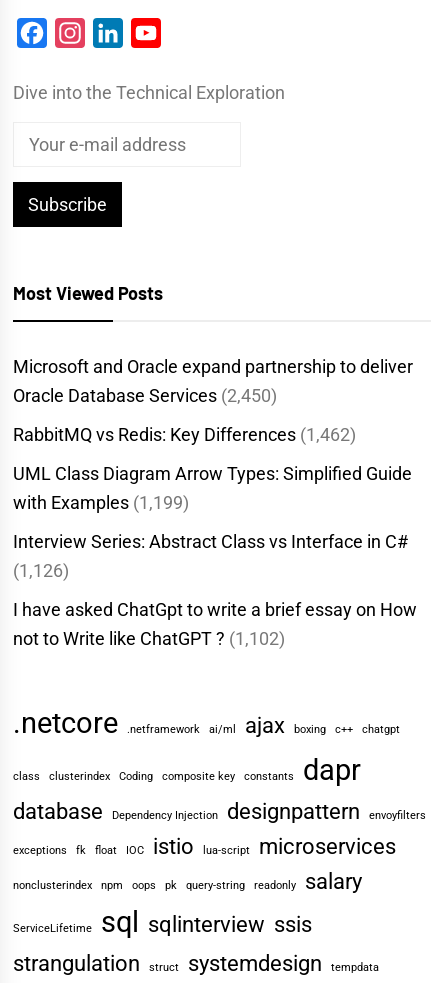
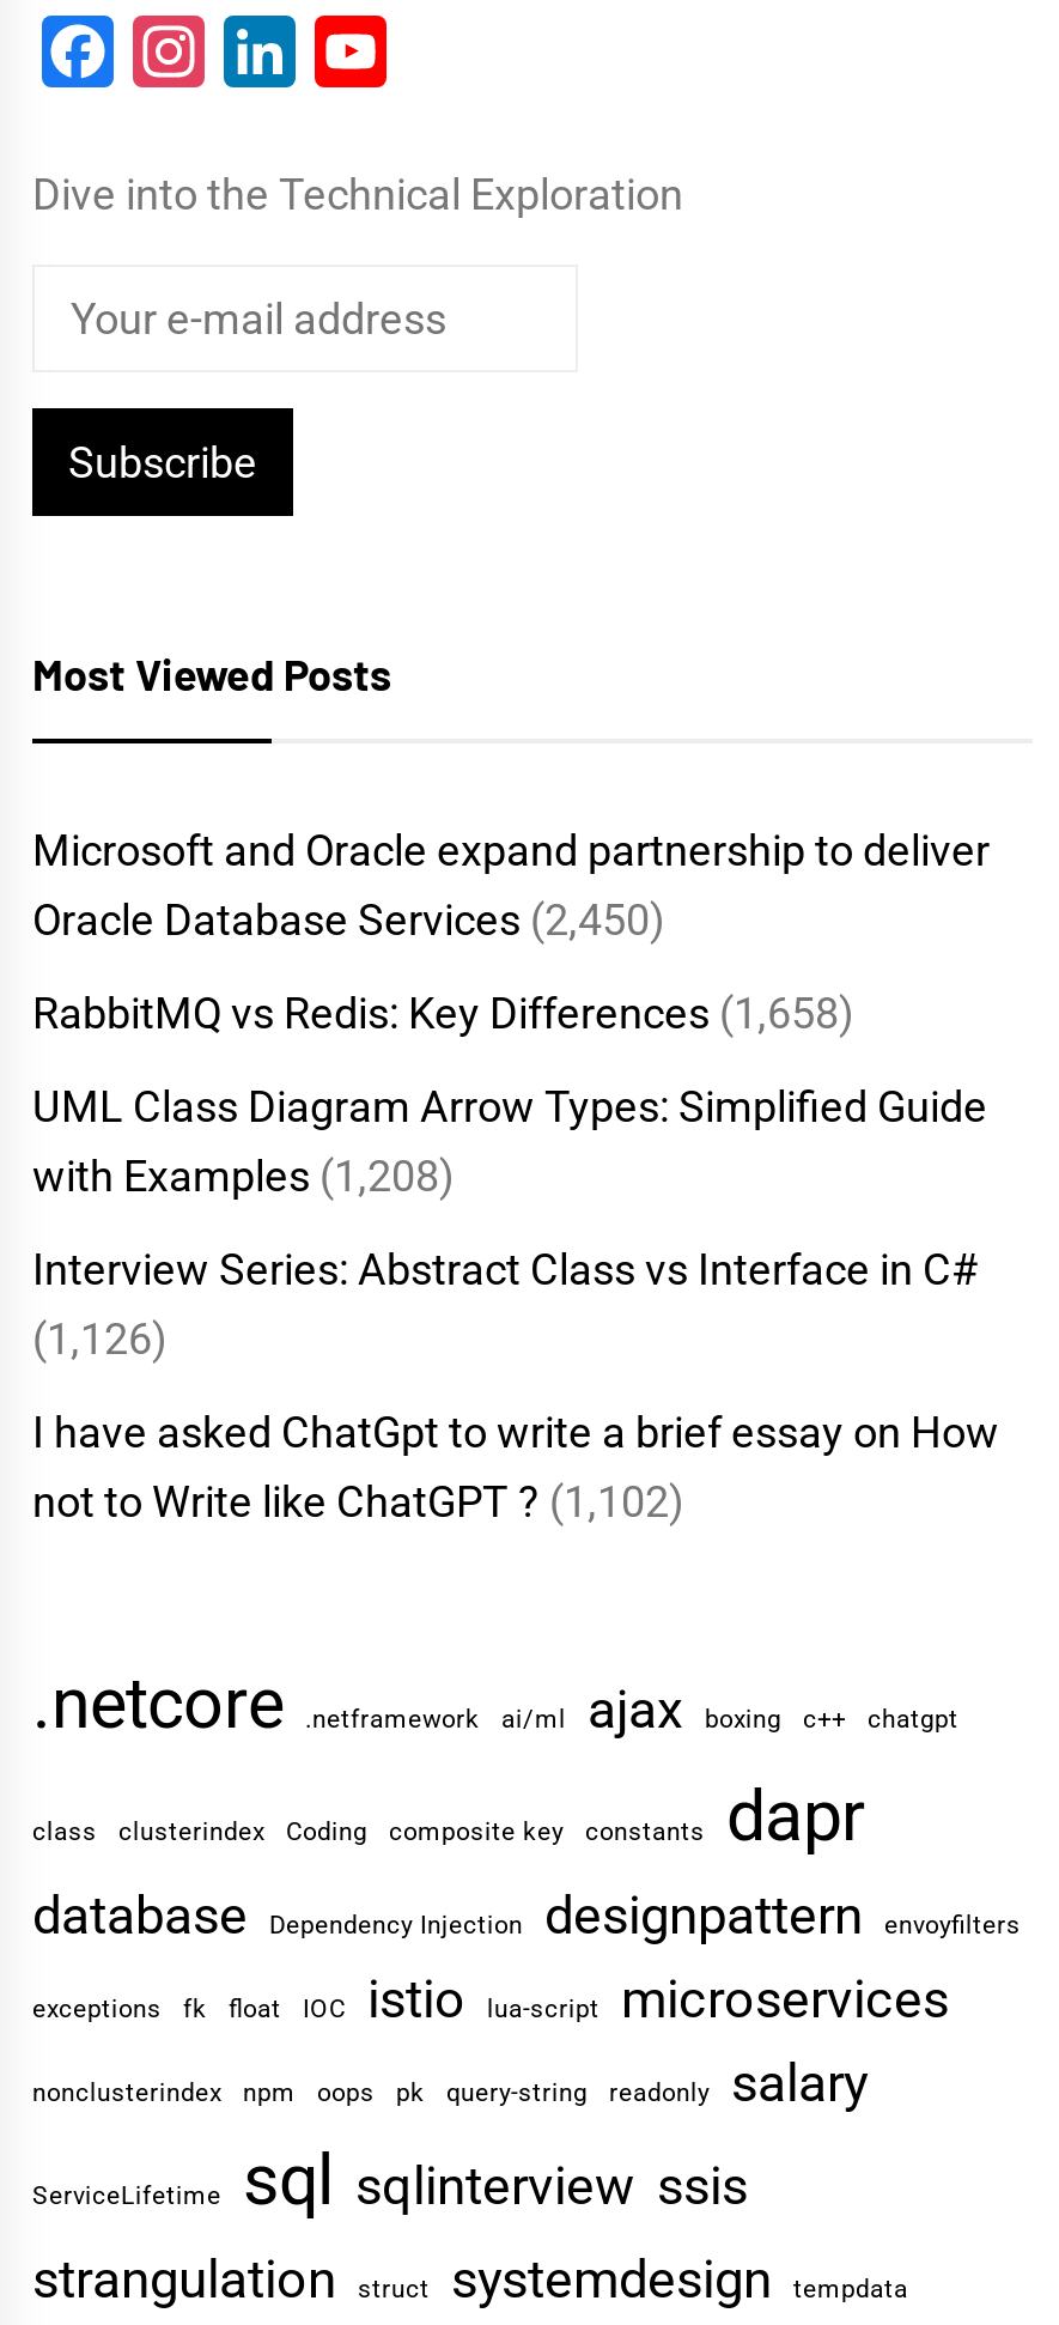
[13,424,356,445] RabbitMQ vs Redis: Key Differences (1,462) -> [32,988,853,1038] RabbitMQ vs Redis: Key Differences (1,658)
[13,492,189,513] with Examples (1,199) -> [32,1151,454,1201] with Examples (1,208)

